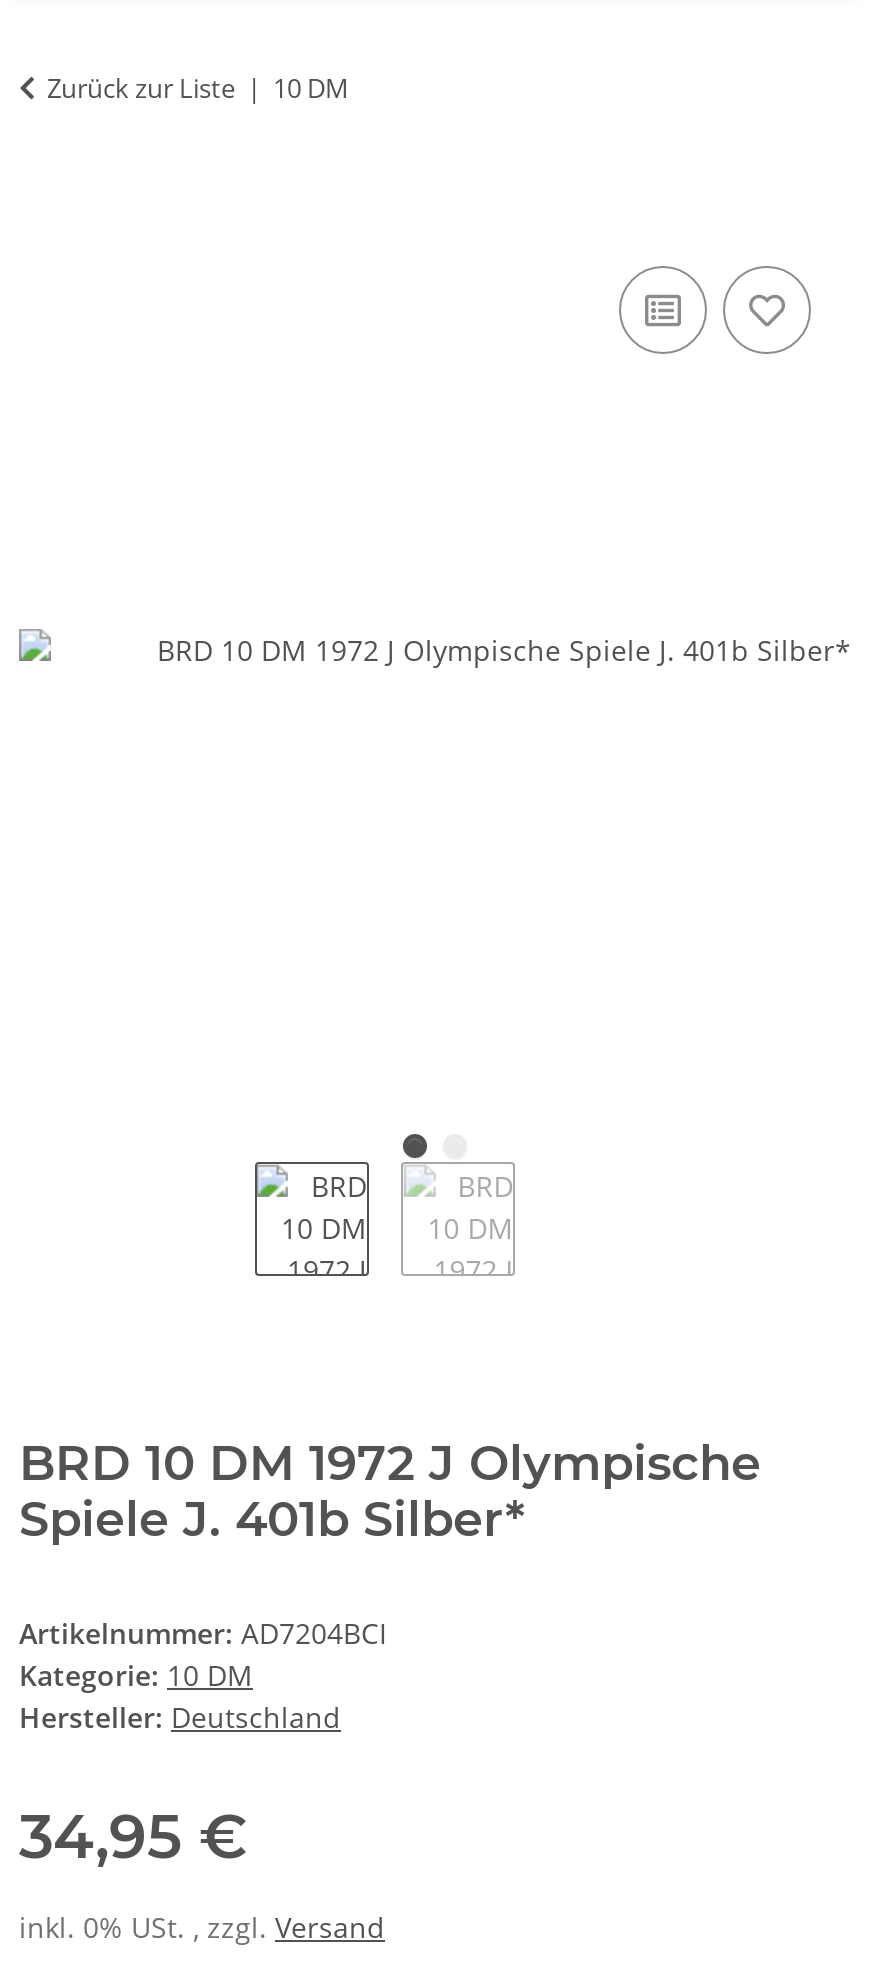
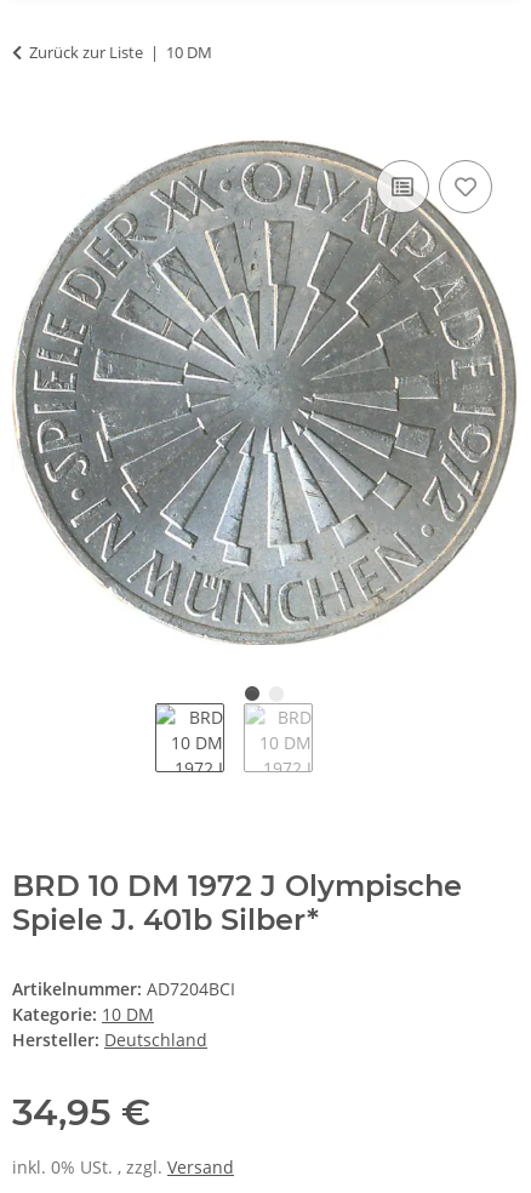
none -> [12,139,518,646] [image]

